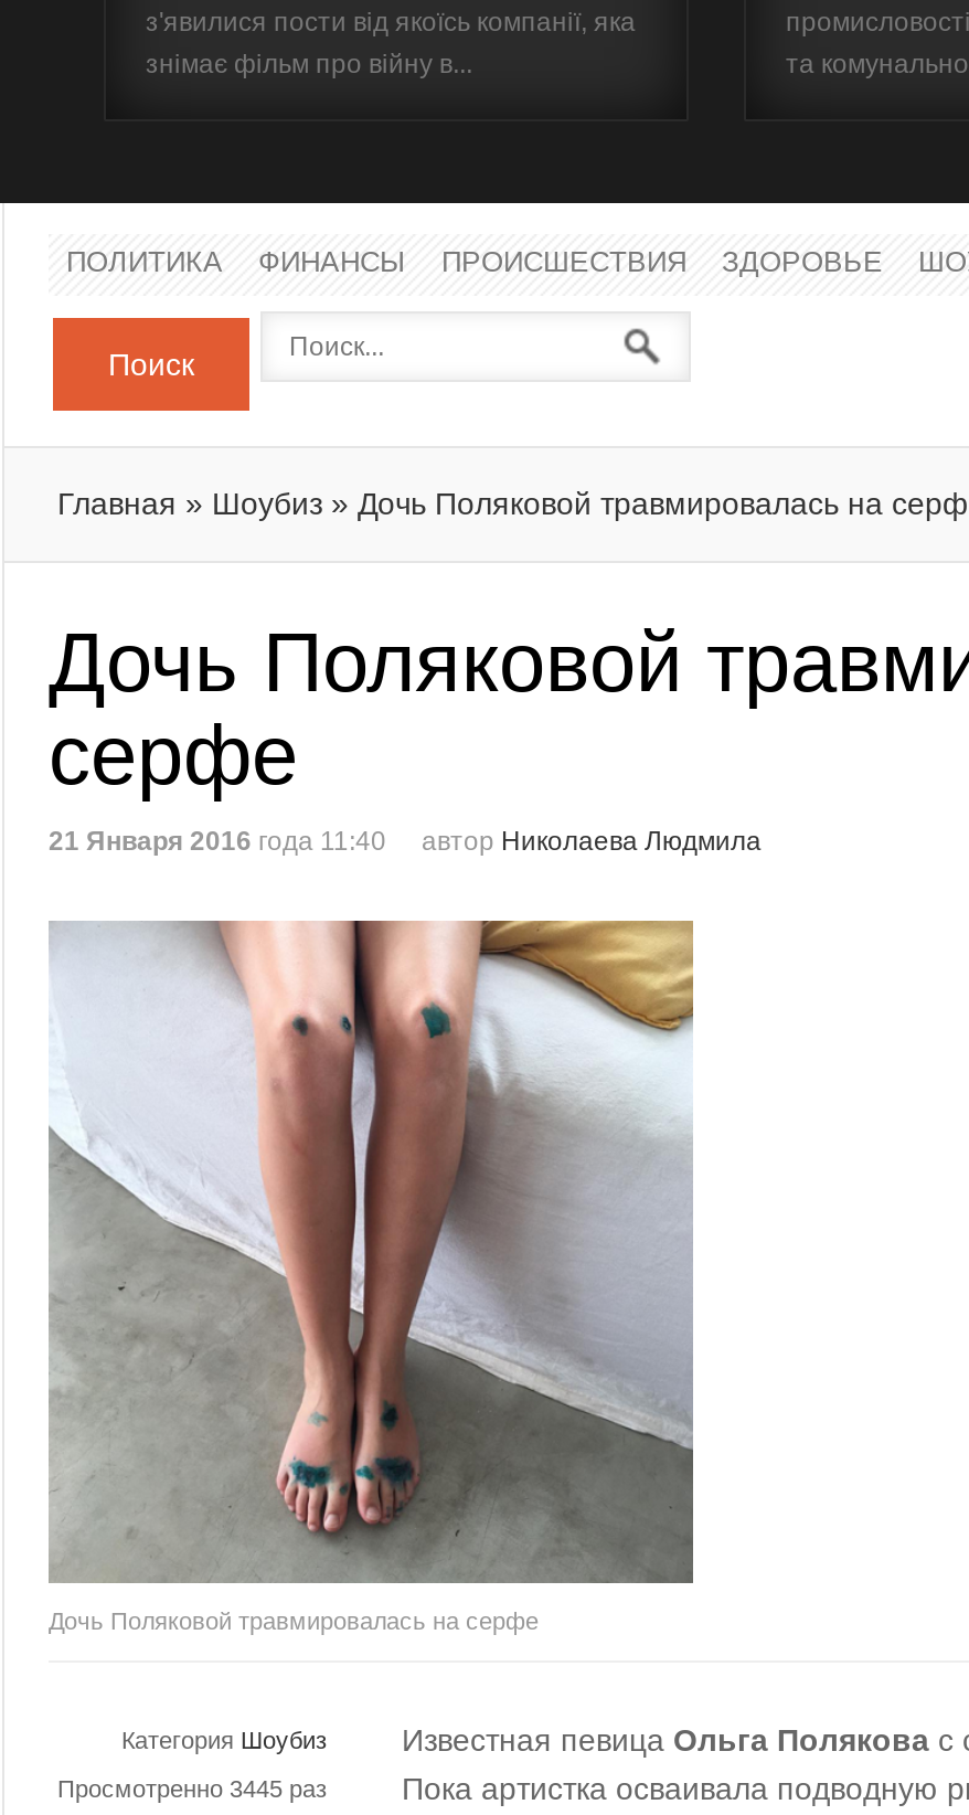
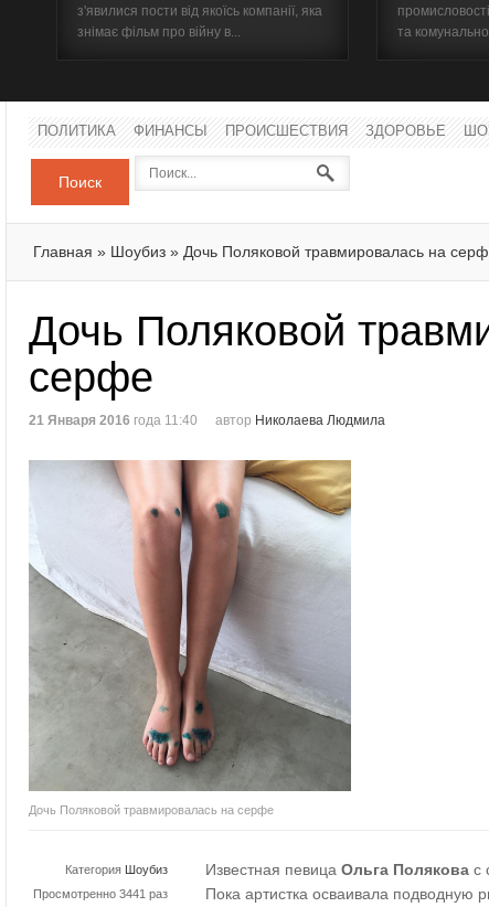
[57,1775,327,1802] Просмотренно 3445 раз -> [33,887,168,900] Просмотренно 3441 раз

